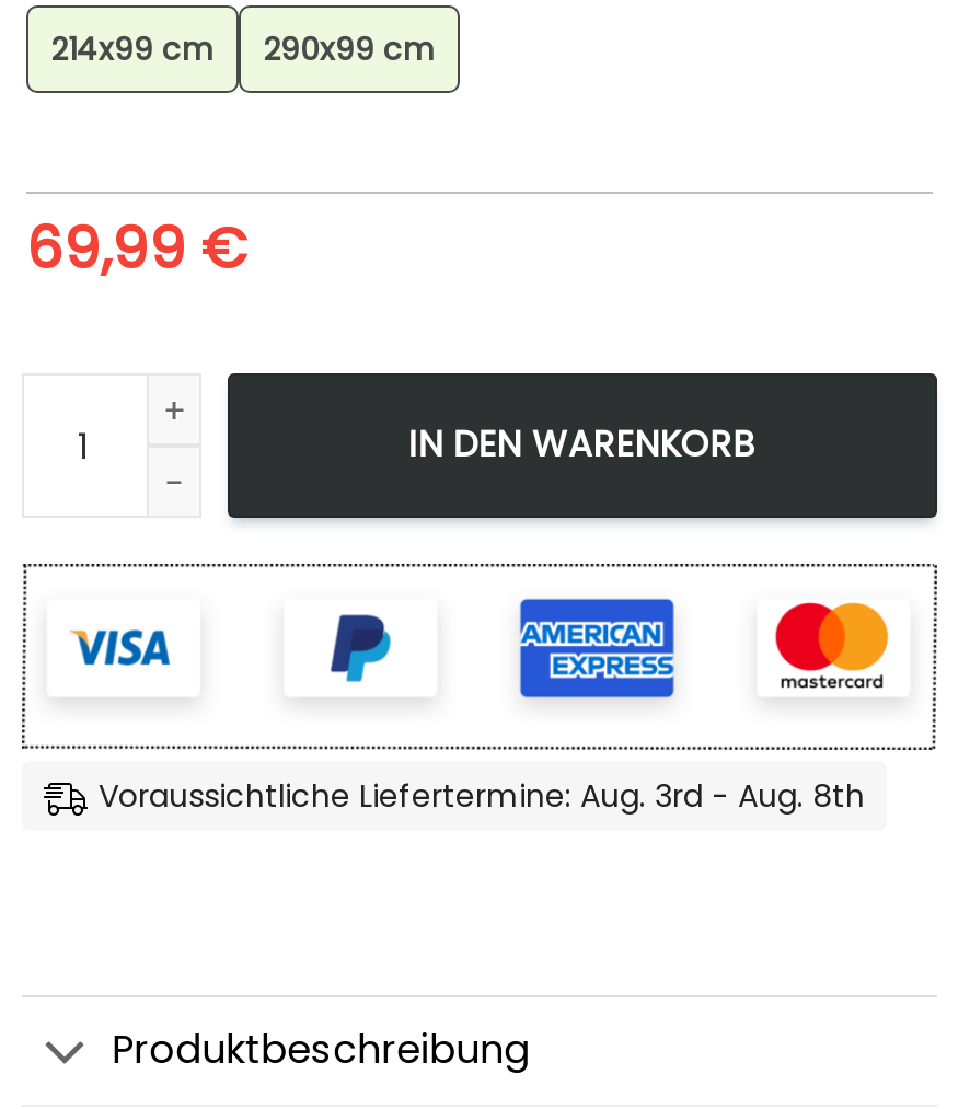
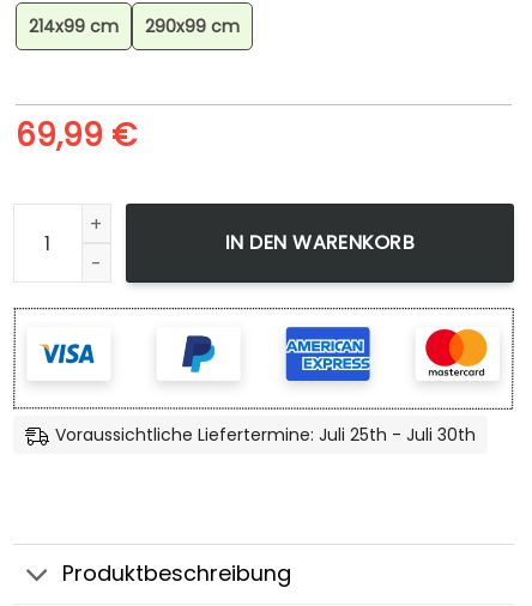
[99,773,865,817] Voraussichtliche Liefertermine: Aug. 3rd - Aug. 8th -> [55,422,476,446] Voraussichtliche Liefertermine: Juli 25th - Juli 30th

